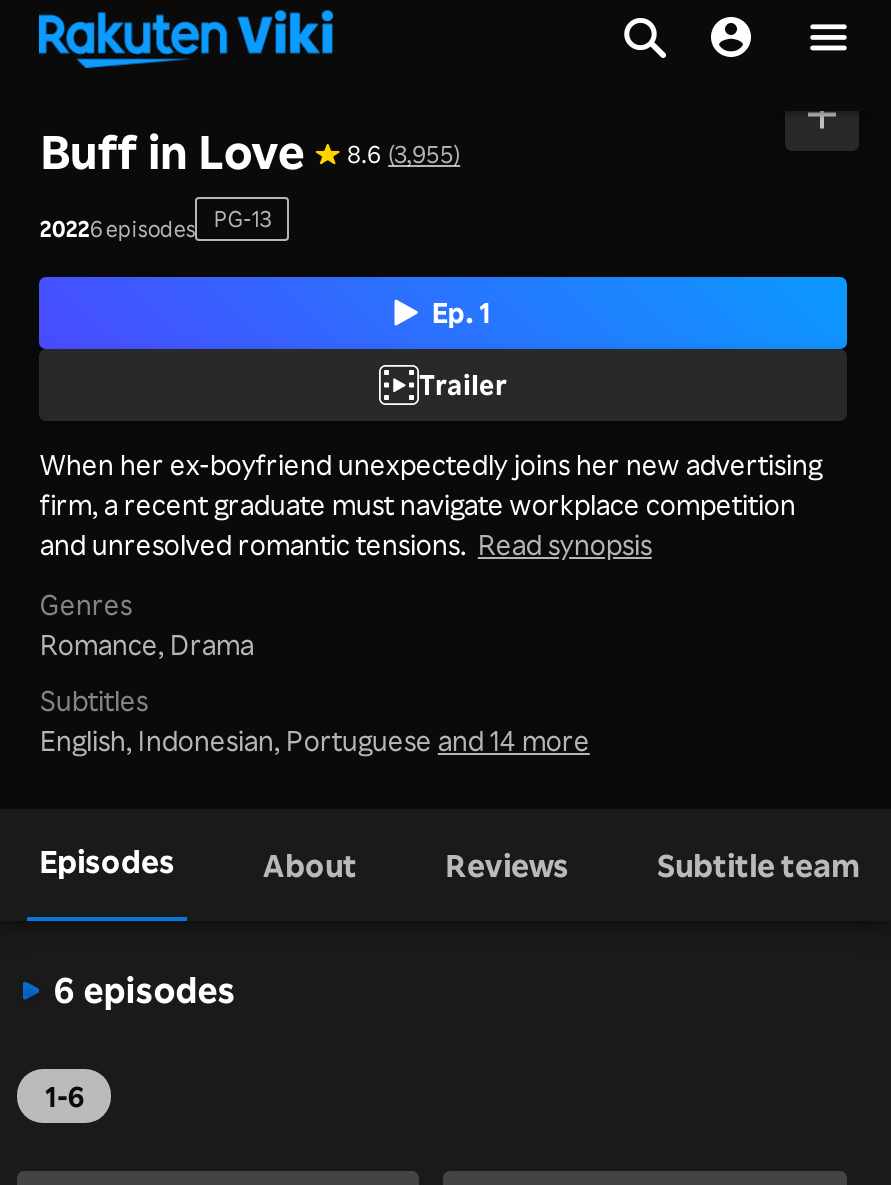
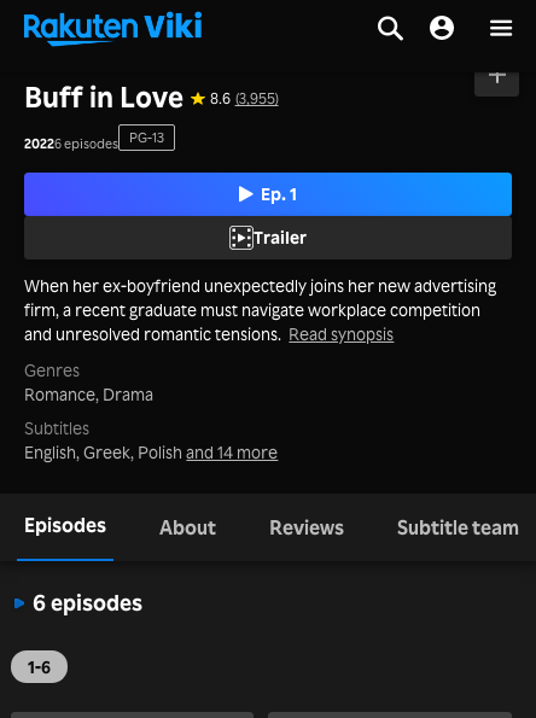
[40,723,590,757] English, Indonesian, Portuguese and 14 more -> [25,442,278,462] English, Greek, Polish and 14 more

